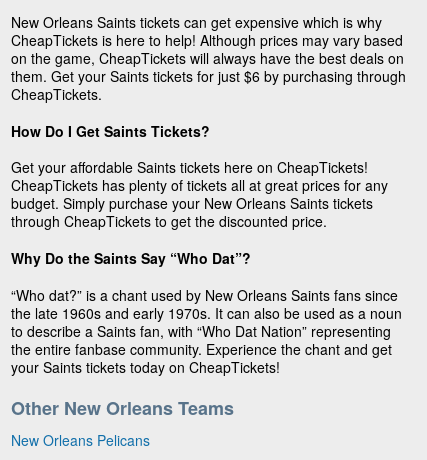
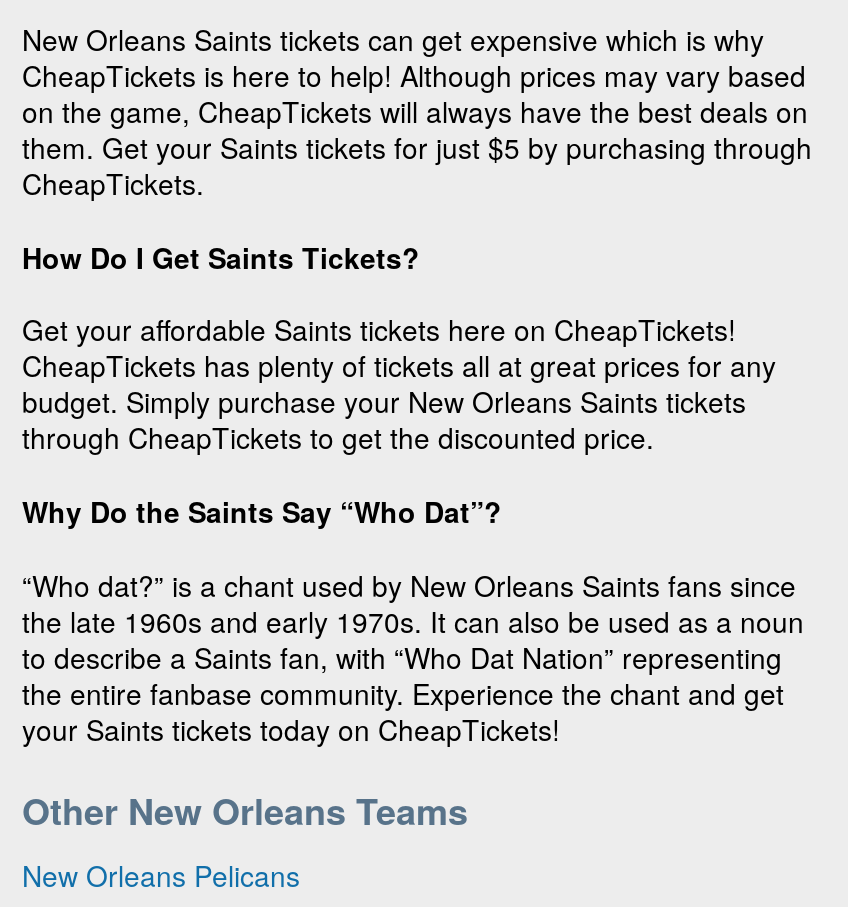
[11,66,406,86] them. Get your Saints tickets for just $6 by purchasing through -> [22,127,812,167] them. Get your Saints tickets for just $5 by purchasing through

